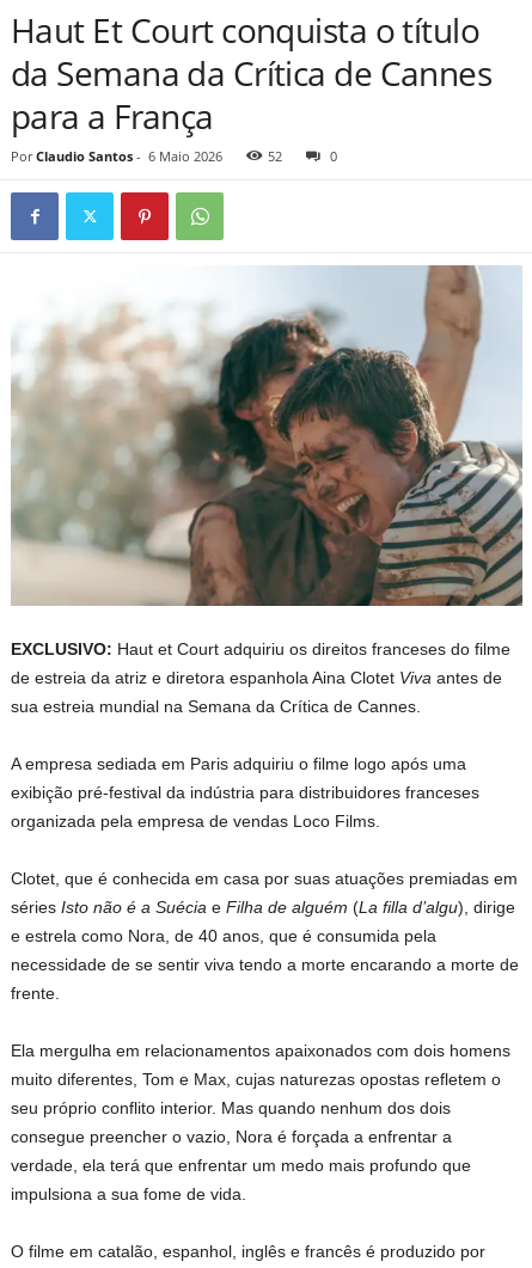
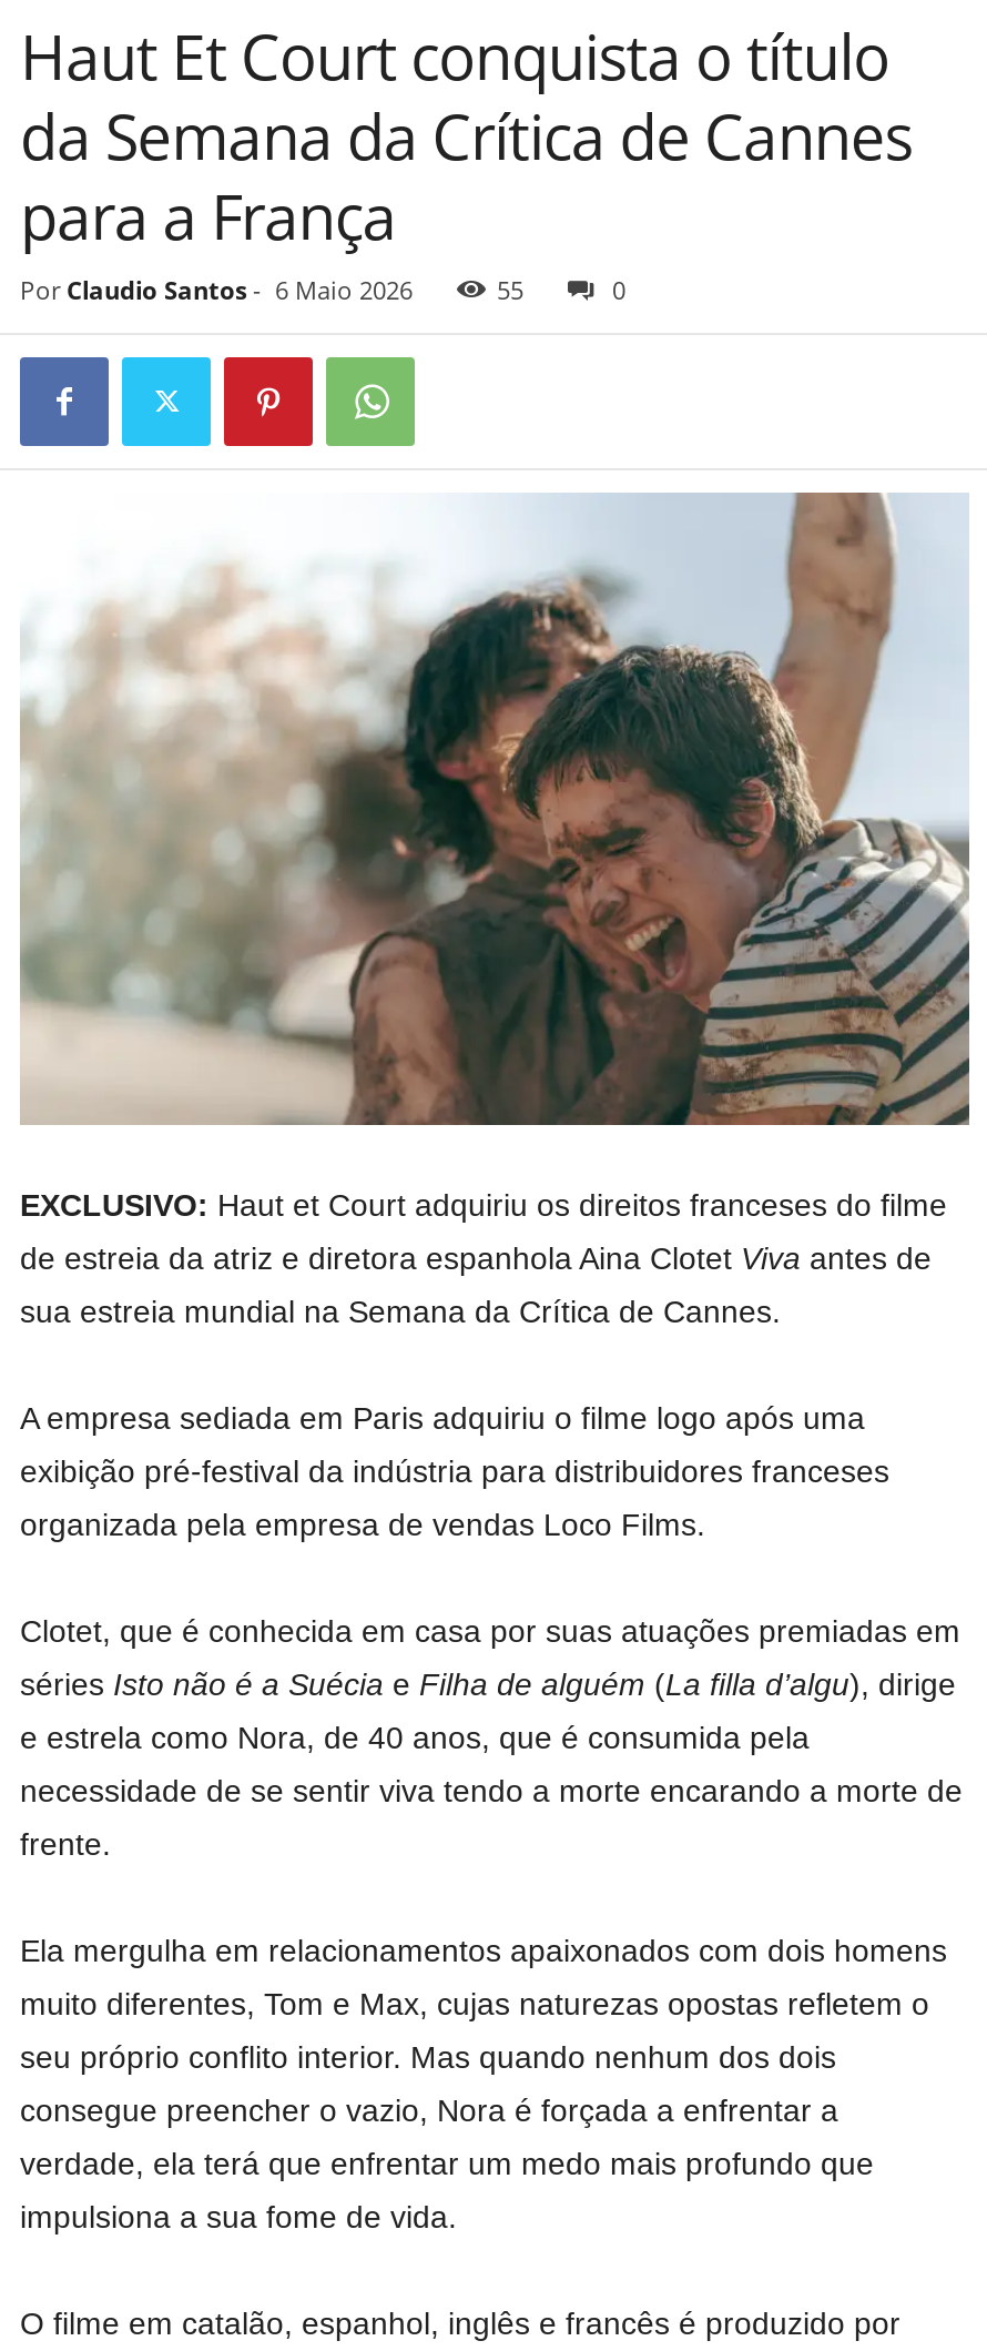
[268,147,282,165] 52 -> [497,273,523,306] 55

